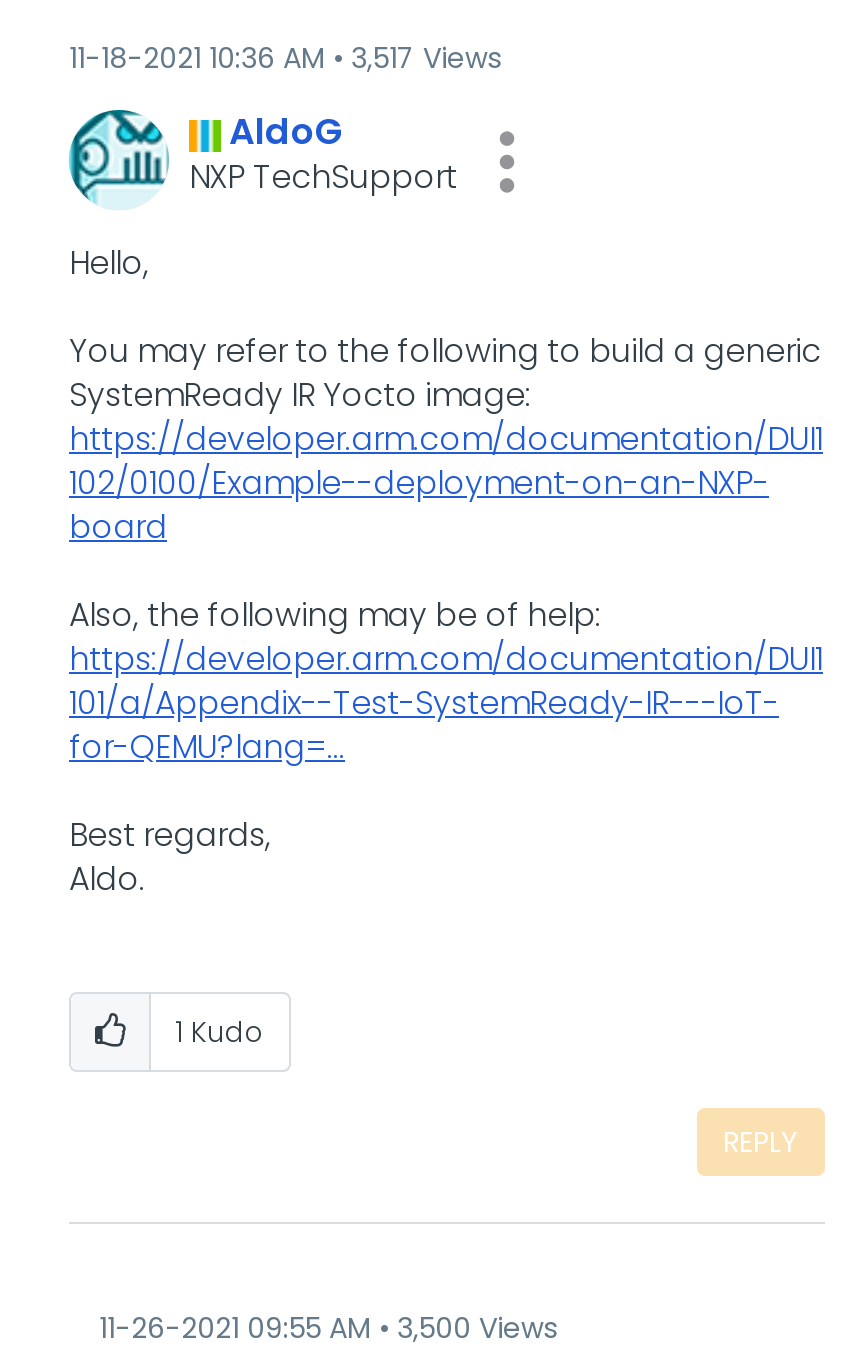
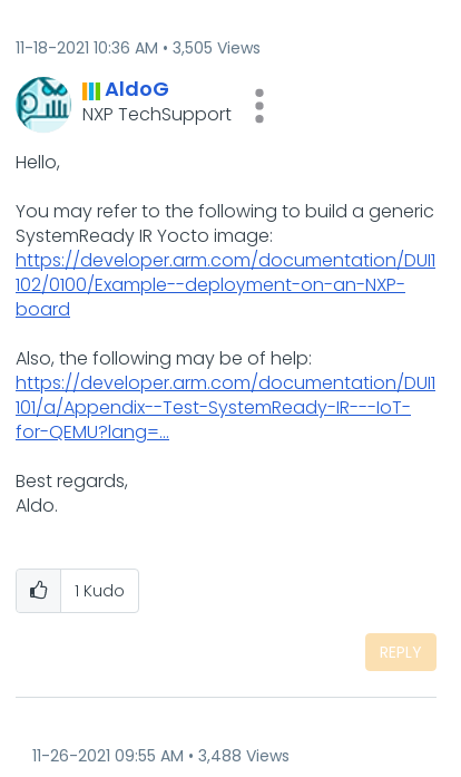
[69,38,501,78] 11-18-2021 10:36 AM 3,517 Views -> [16,37,261,59] 11-18-2021 10:36 AM 3,505 Views
[99,1308,557,1348] 11-26-2021 09:55 AM 3,500 Views -> [32,745,290,767] 11-26-2021 09:55 AM 3,488 Views

